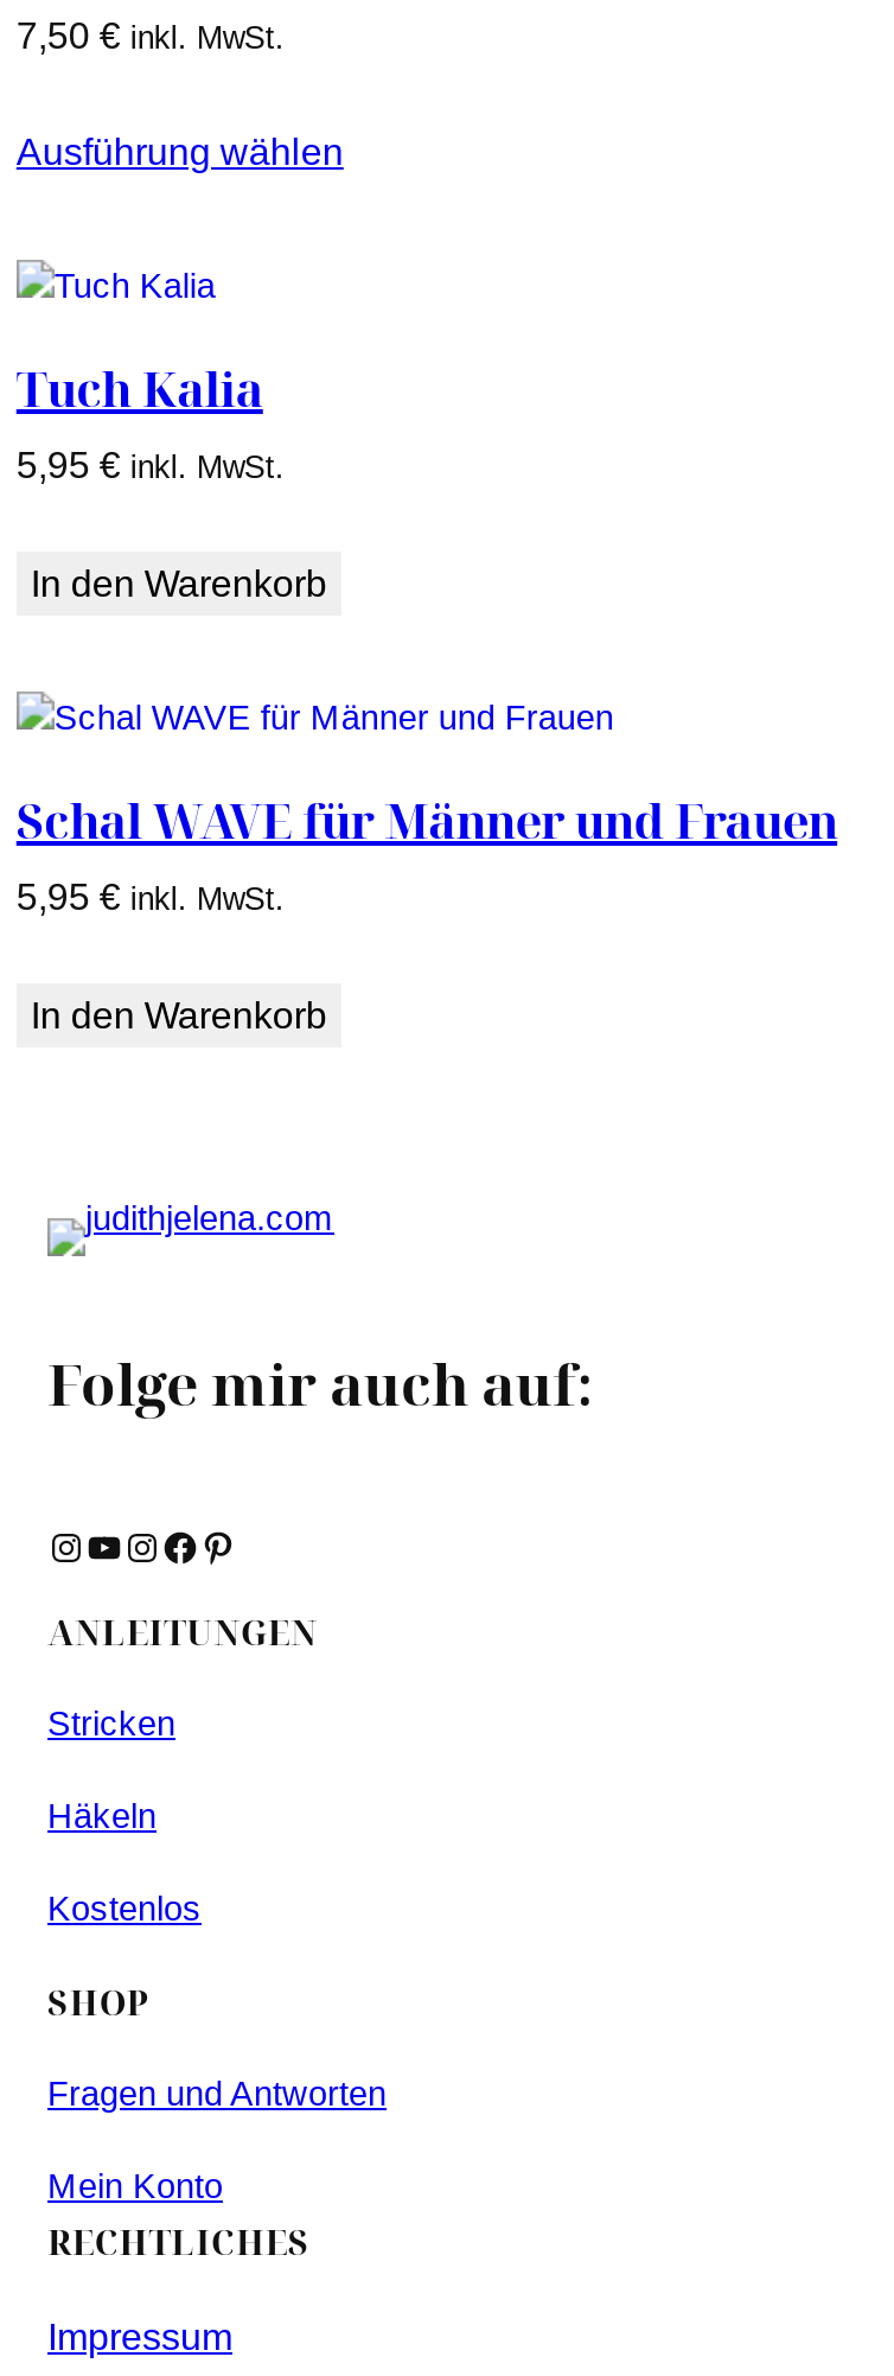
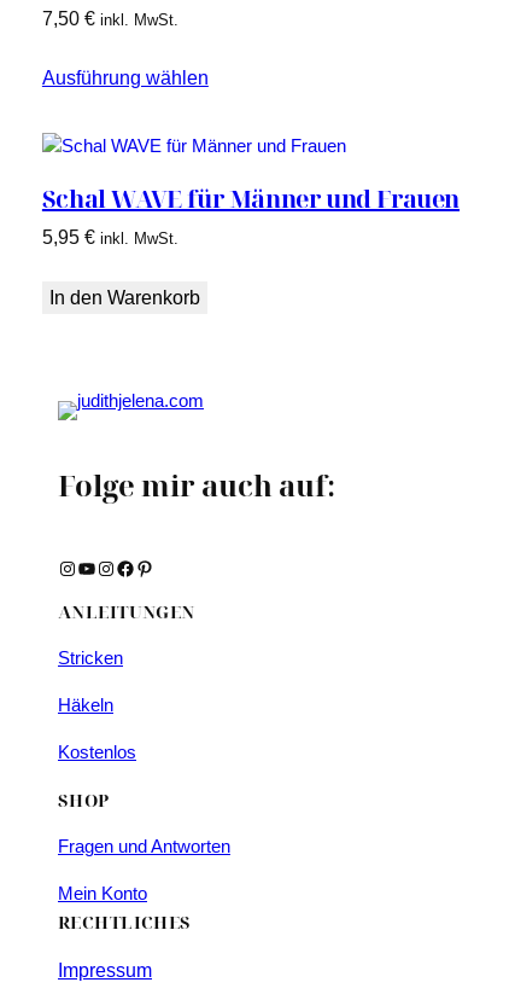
[16,356,327,603] Tuch Kalia | 5,95 € inkl. MwSt. | In den Warenkorb -> none

